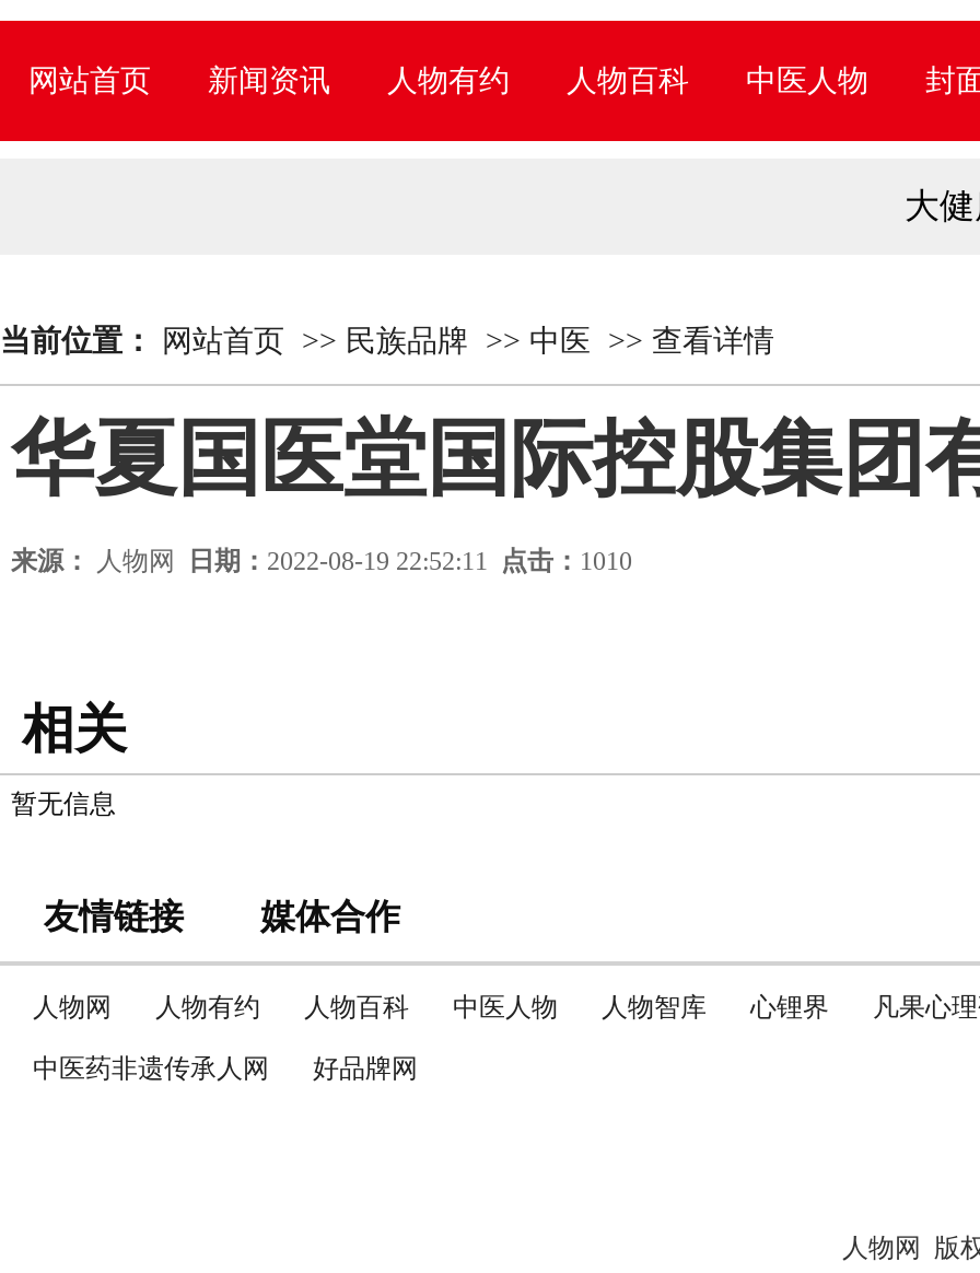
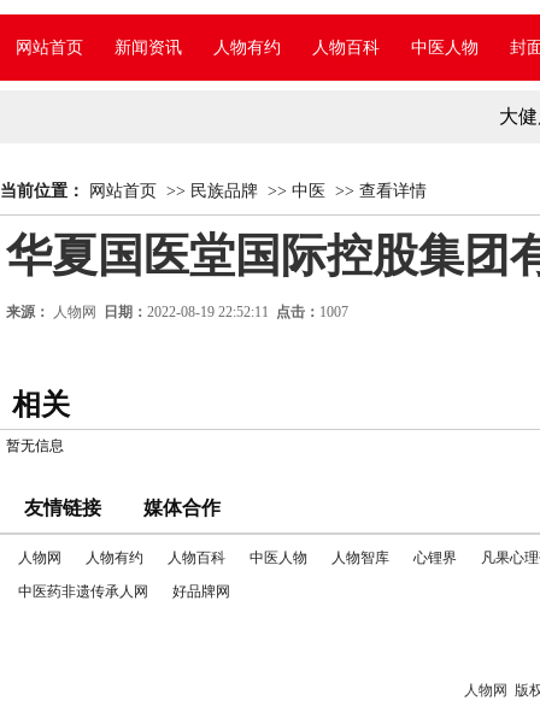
[11,546,639,576] 来源： 人物网 日期：2022-08-19 22:52:11点击：1010 -> [6,304,352,320] 来源： 人物网 日期：2022-08-19 22:52:11点击：1007

